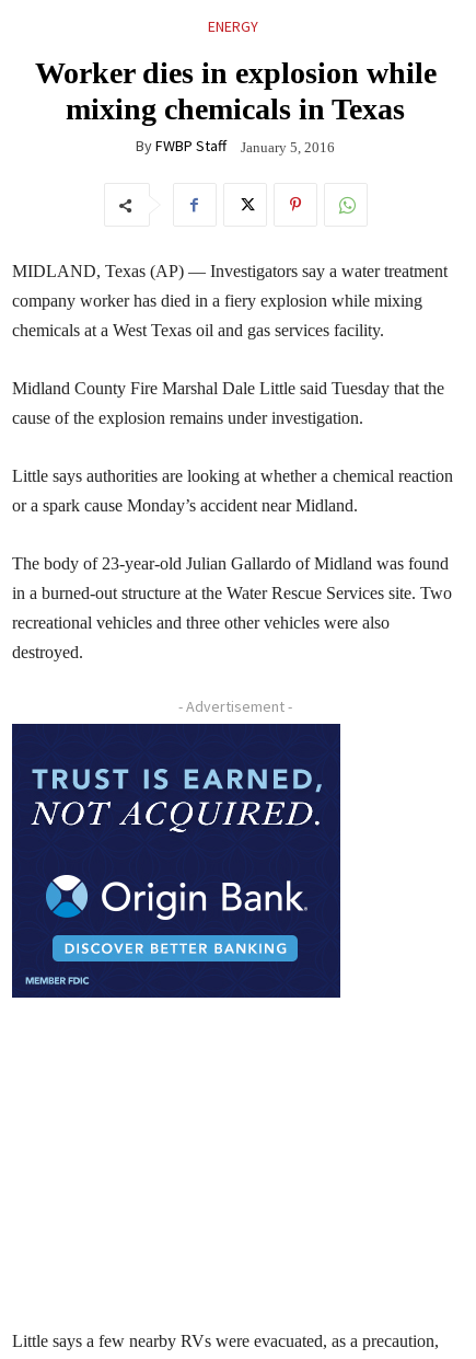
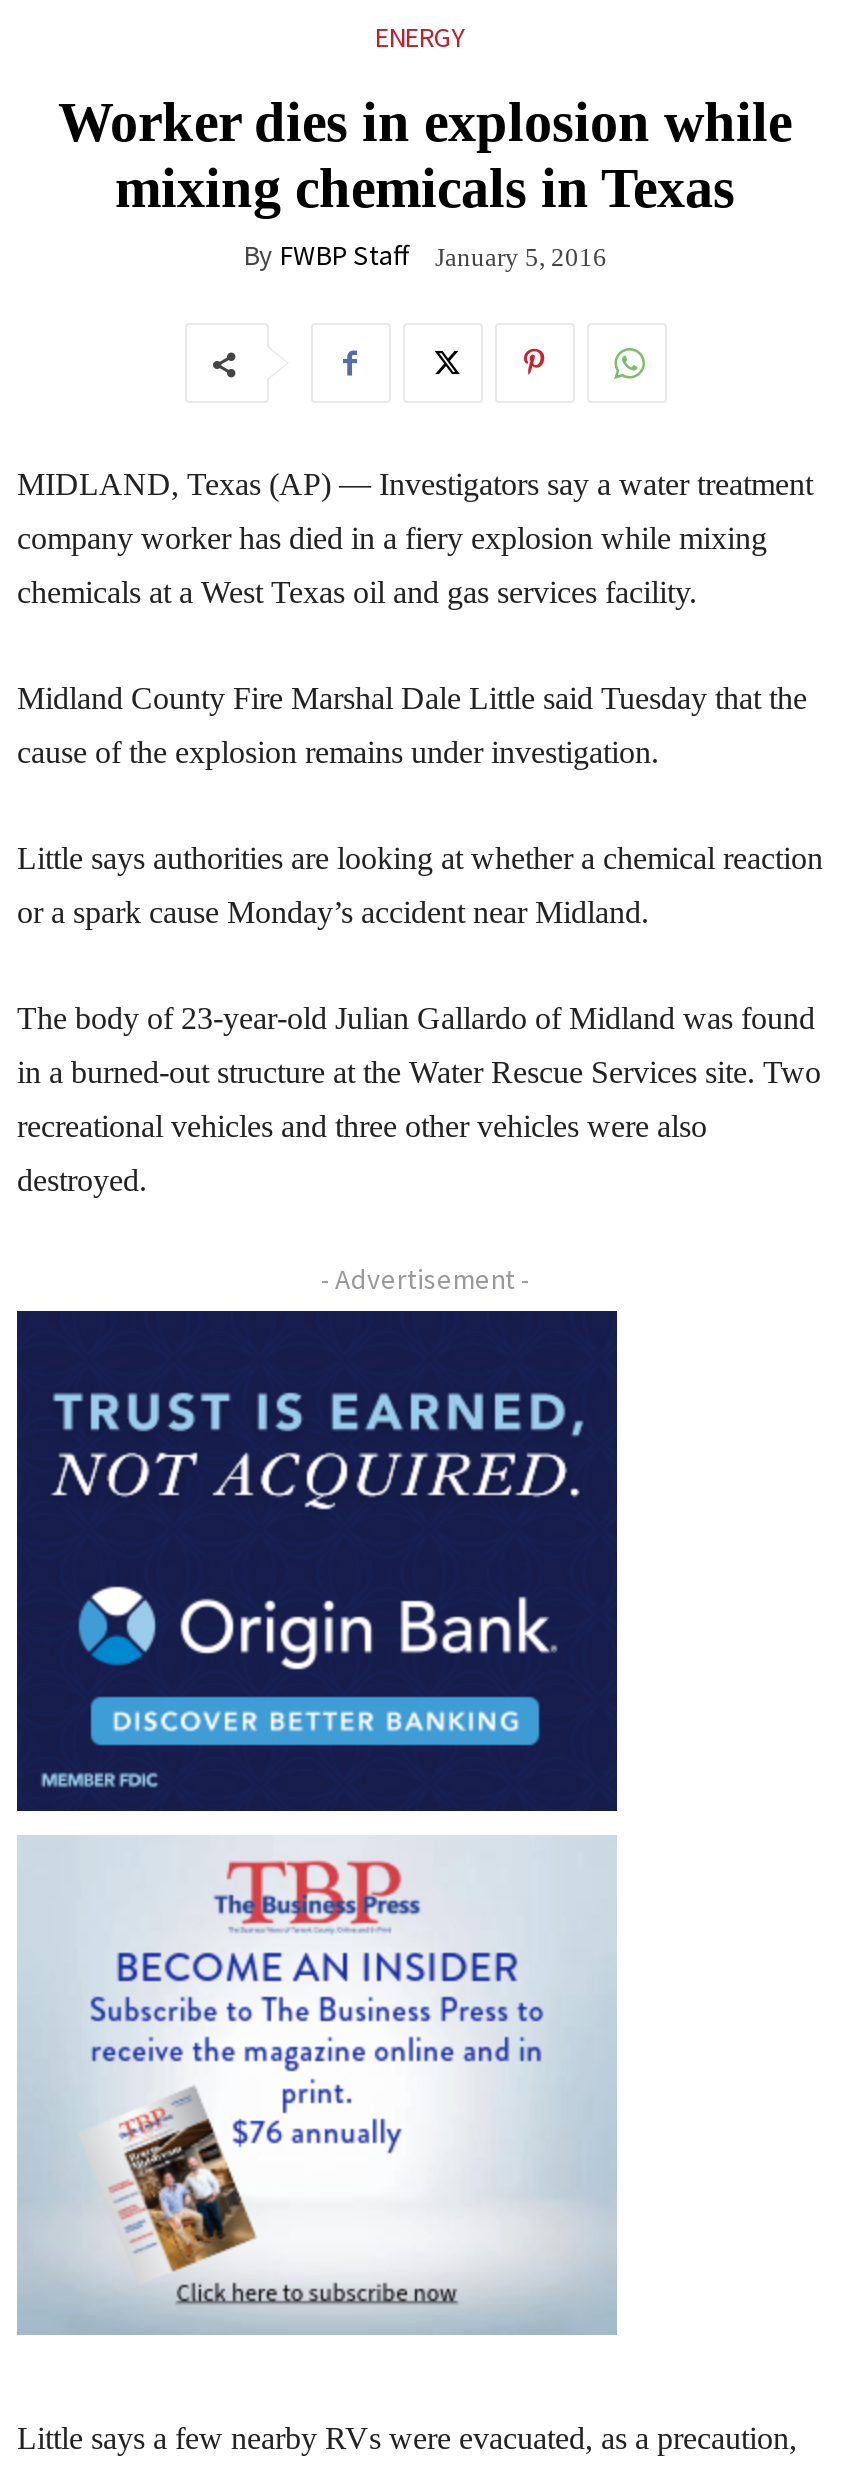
none -> [17,1835,617,2337] [image]

